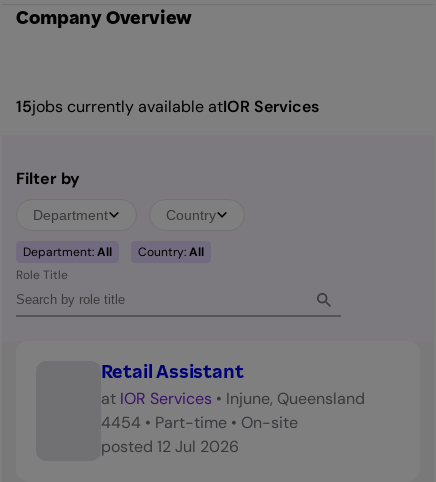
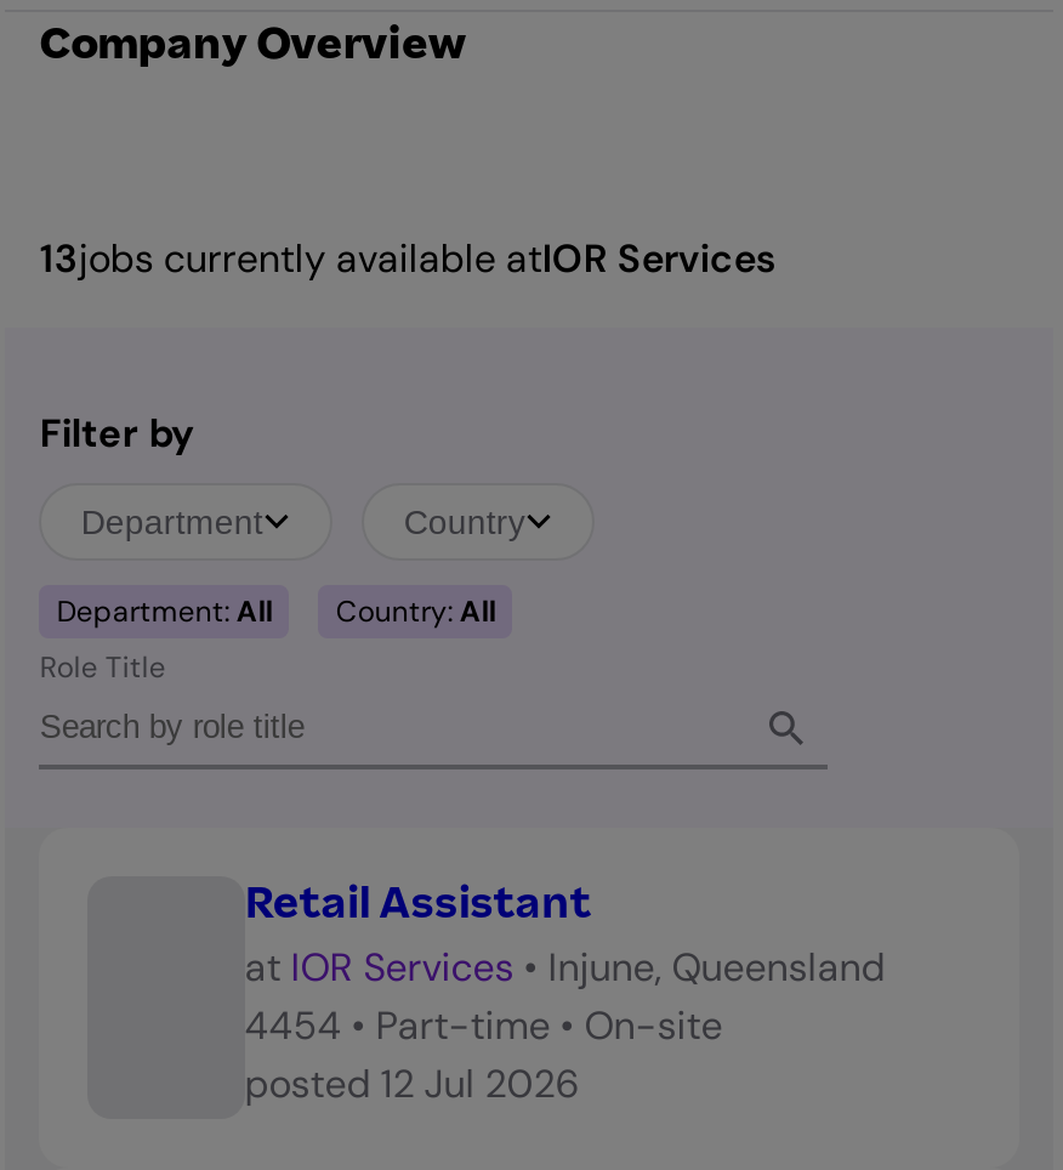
[16,96,319,117] 15jobs currently available atIOR Services -> [40,233,775,284] 13jobs currently available atIOR Services

